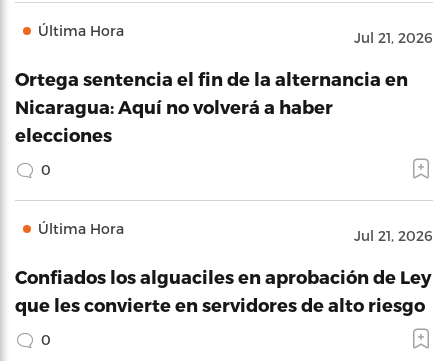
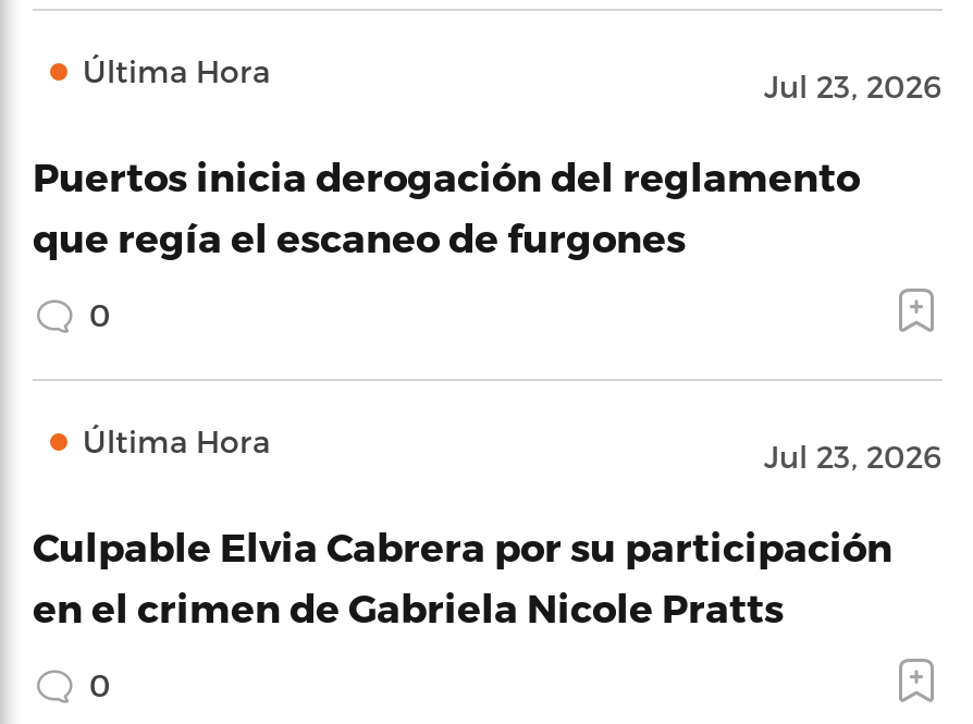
[354,29,433,46] Jul 21, 2026 -> [764,68,943,105] Jul 23, 2026
[15,68,408,145] Ortega sentencia el fin de la alternancia en | Nicaragua: Aquí no volverá a haber | elecciones -> [33,153,860,260] Puertos inicia derogación del reglamento | que regía el escaneo de furgones
[354,227,433,244] Jul 21, 2026 -> [764,438,943,475] Jul 23, 2026
[15,266,431,315] Confiados los alguaciles en aprobación de Ley | que les convierte en servidores de alto riesgo -> [33,523,892,630] Culpable Elvia Cabrera por su participación | en el crimen de Gabriela Nicole Pratts

